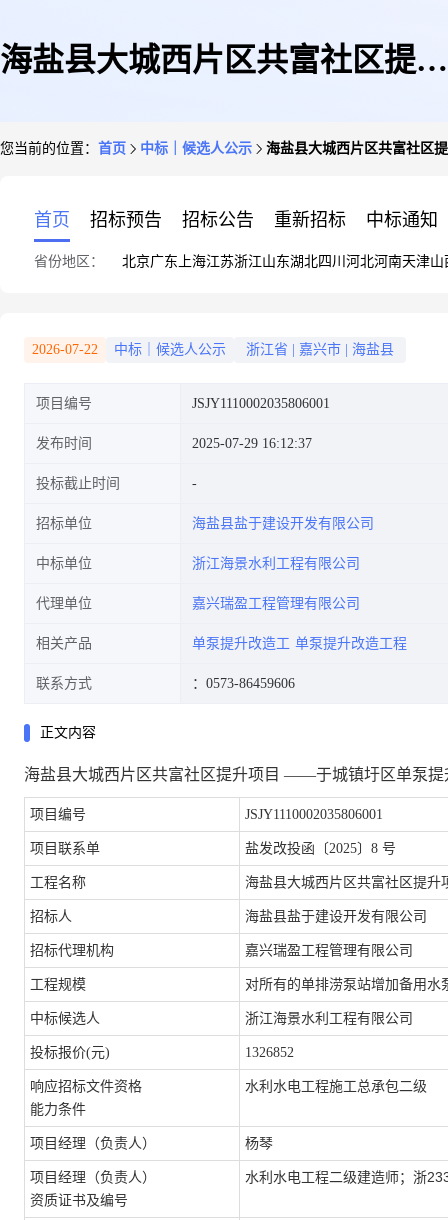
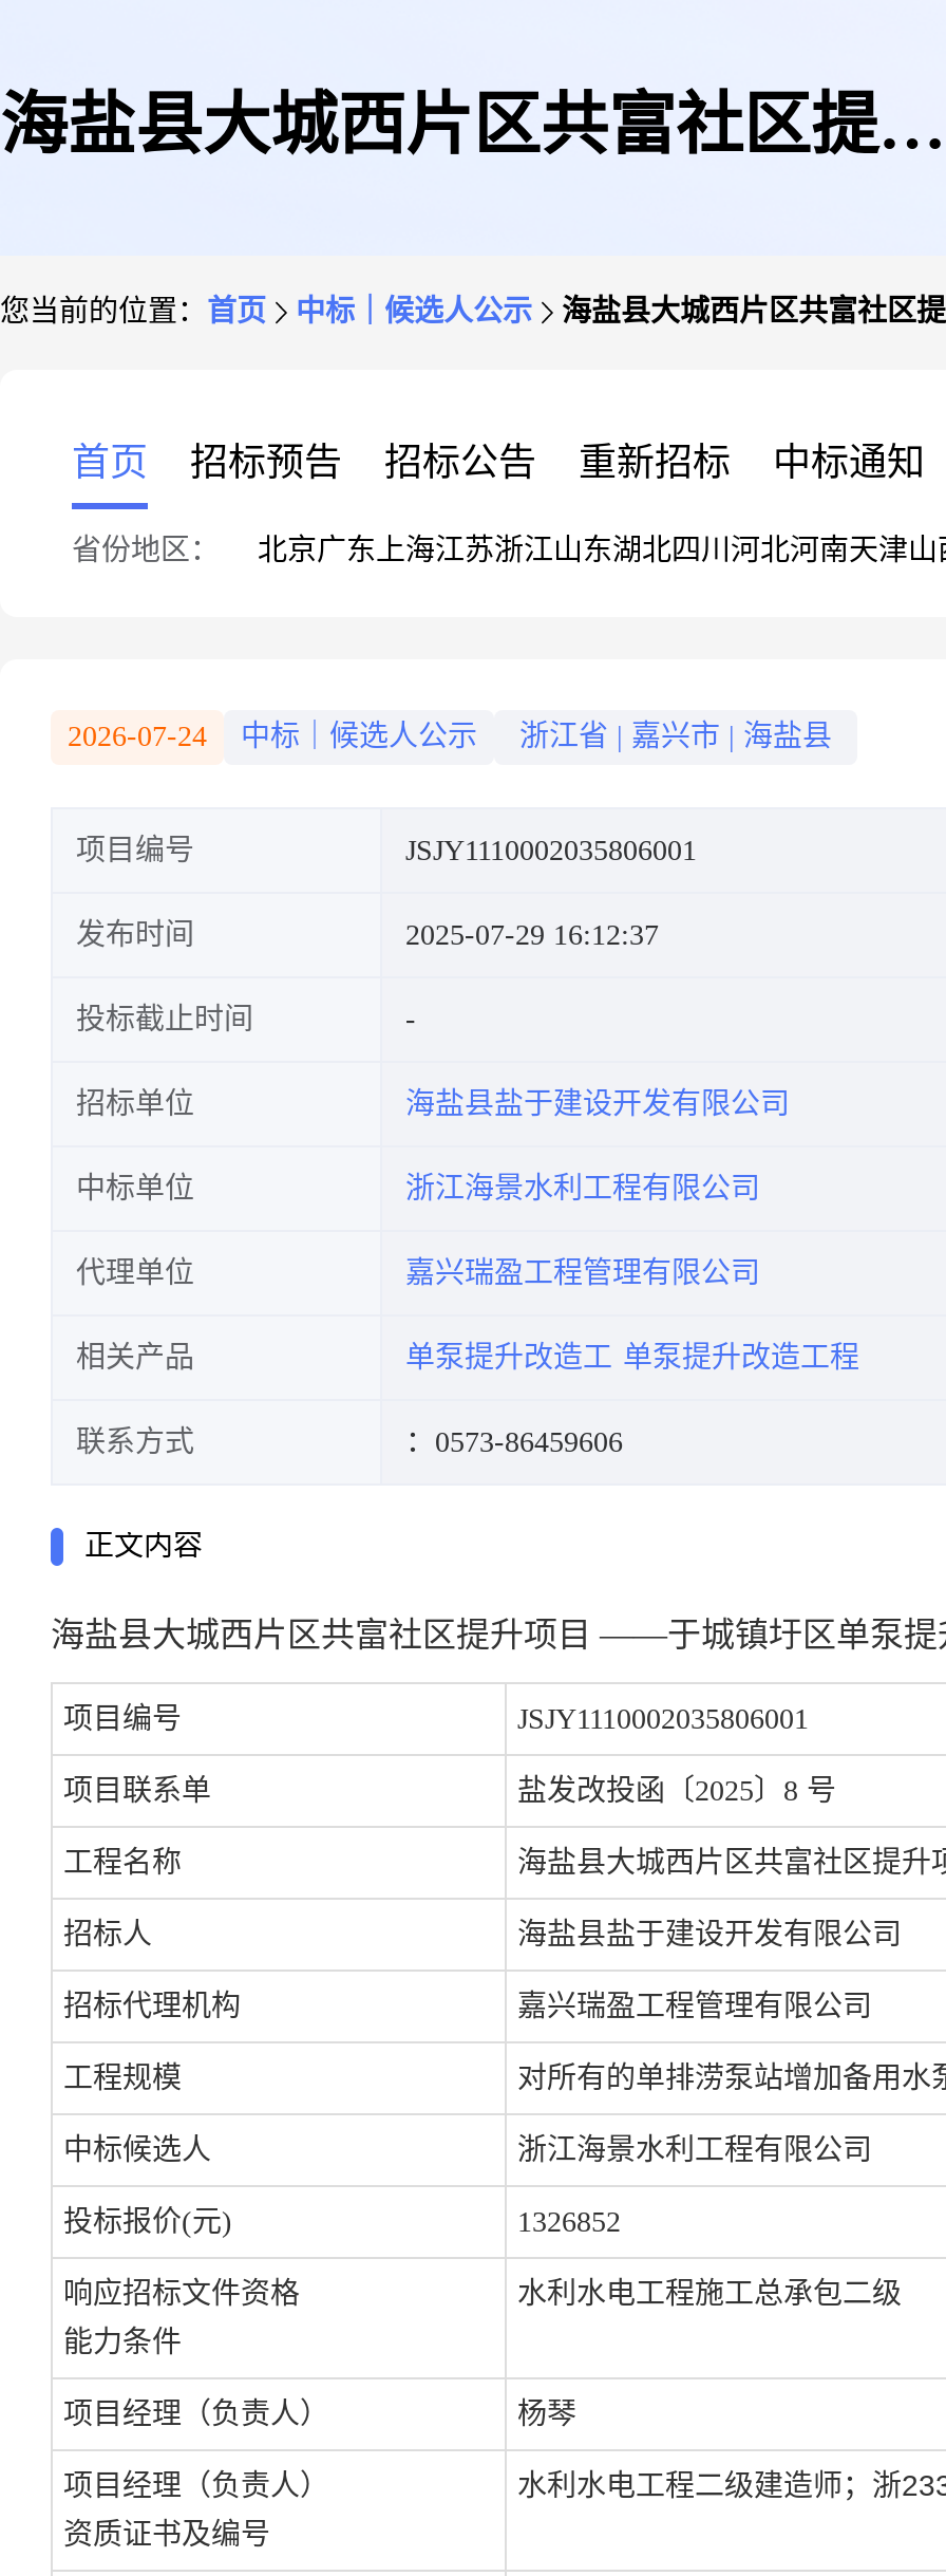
[32,342,98,357] 2026-07-22 -> [68,721,207,752] 2026-07-24

